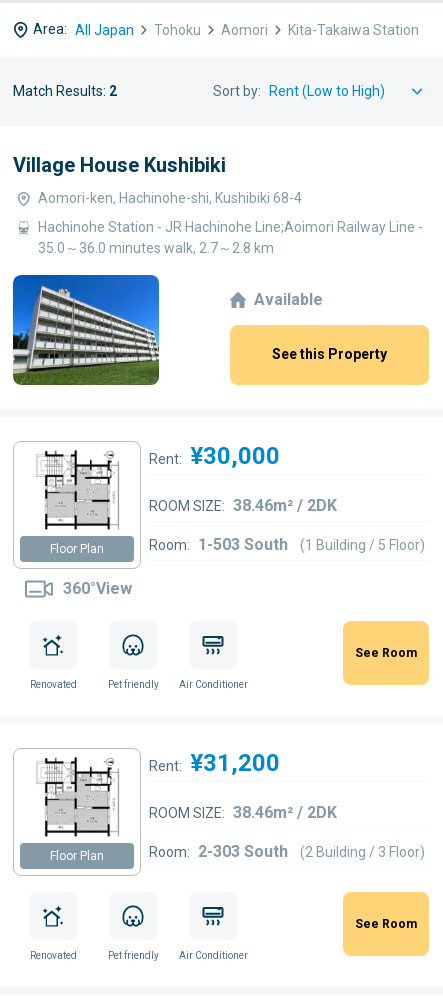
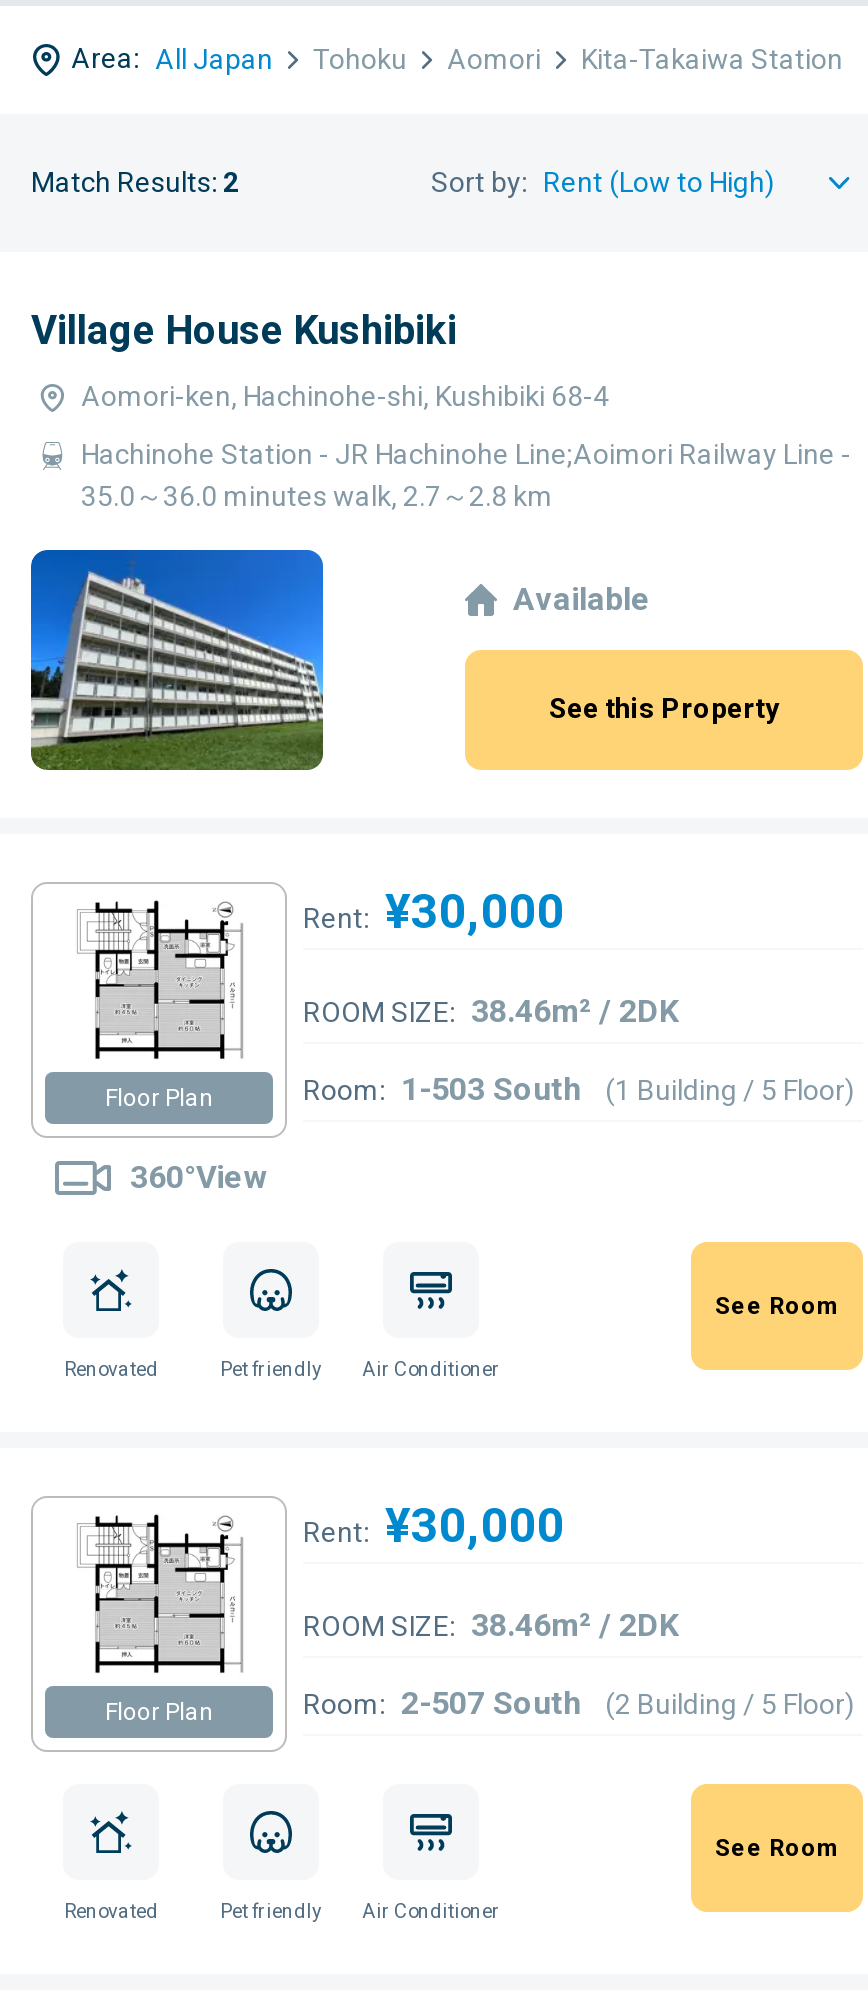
[149,749,280,777] Rent: ¥31,200 -> [303,1498,565,1554] Rent: ¥30,000
[149,842,425,861] Room: 2-303 South (2 Building / 3 Floor) -> [303,1684,855,1722] Room: 2-507 South (2 Building / 5 Floor)

